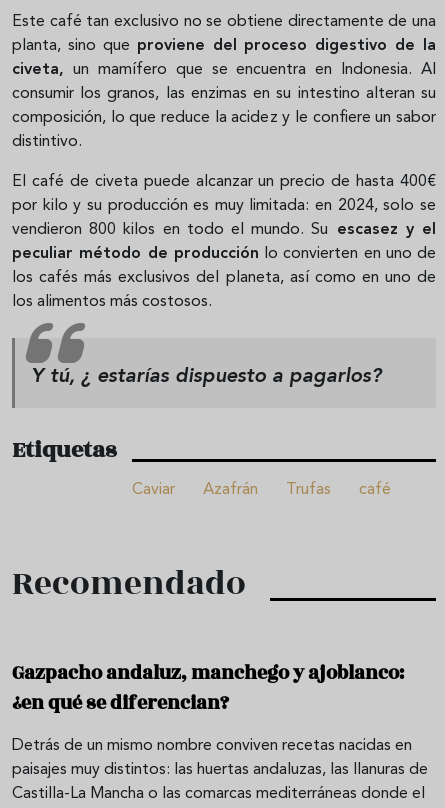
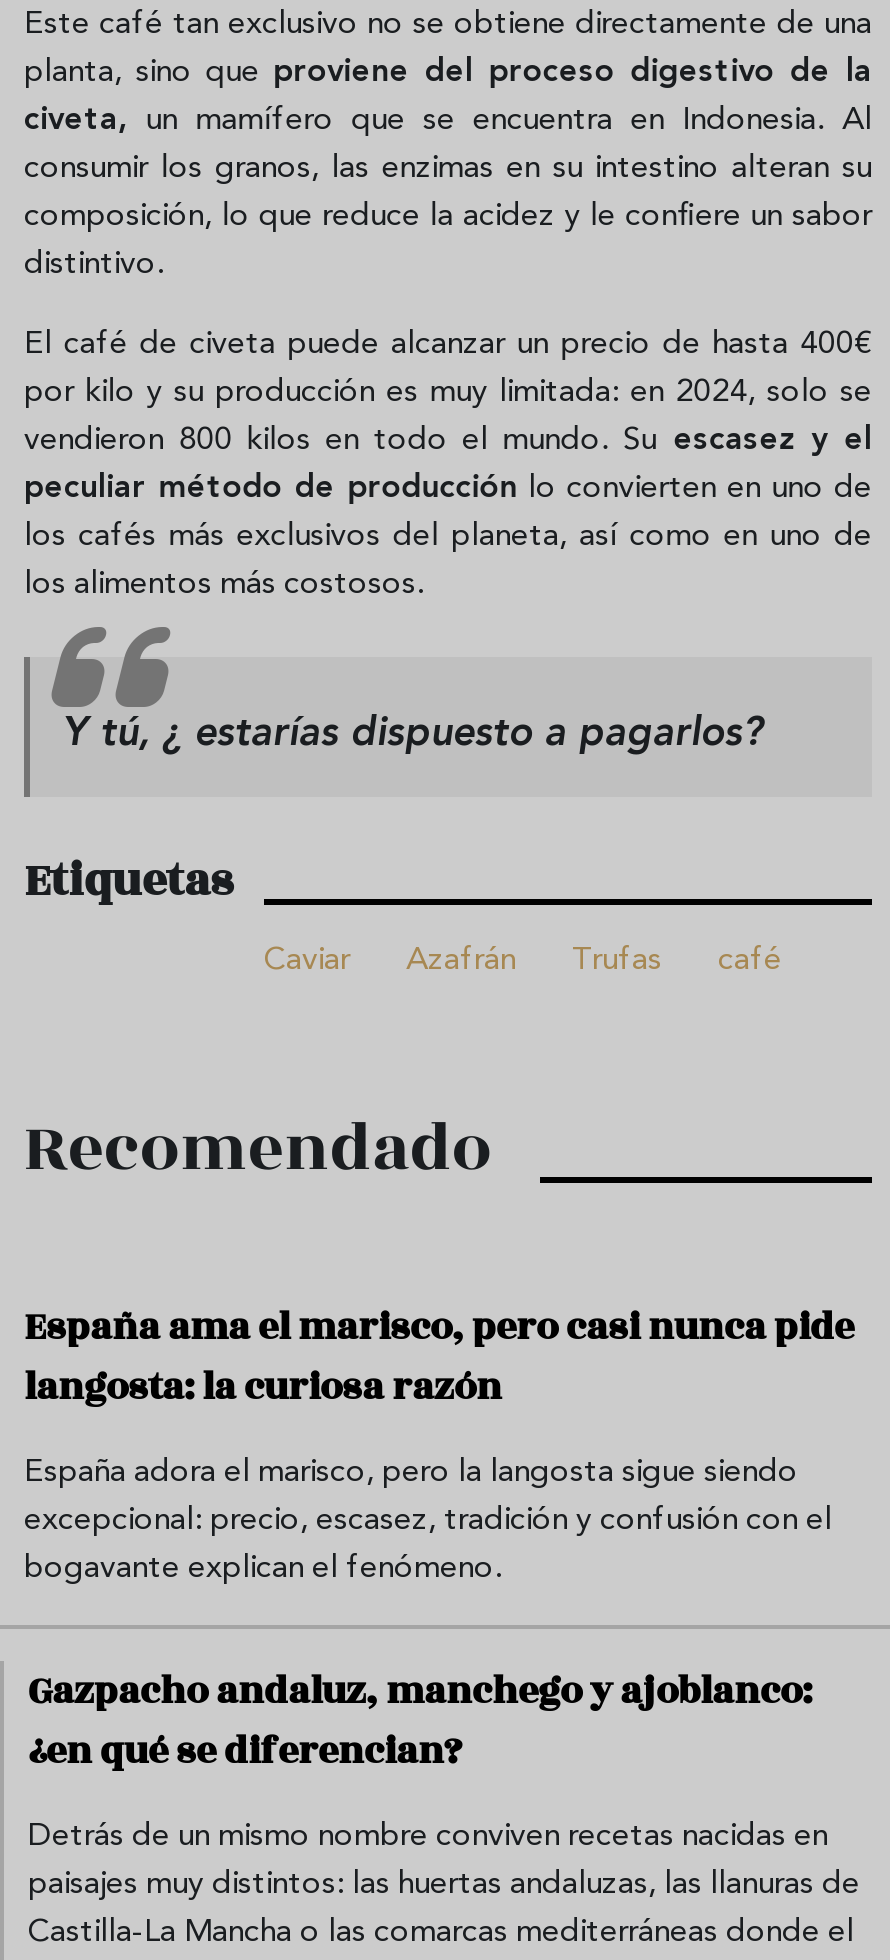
none -> [24,1299,854,1585] España ama el marisco, pero casi nunca pide | langosta: la curiosa razón | España adora el marisco, pero la langosta sigue siendo | excepcional: precio, escasez, tradición y confusión con el | bogavante explican el fenómeno.

